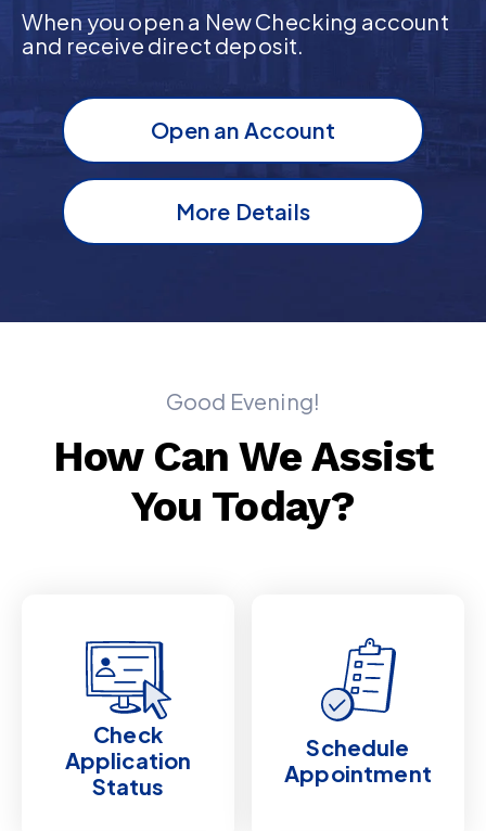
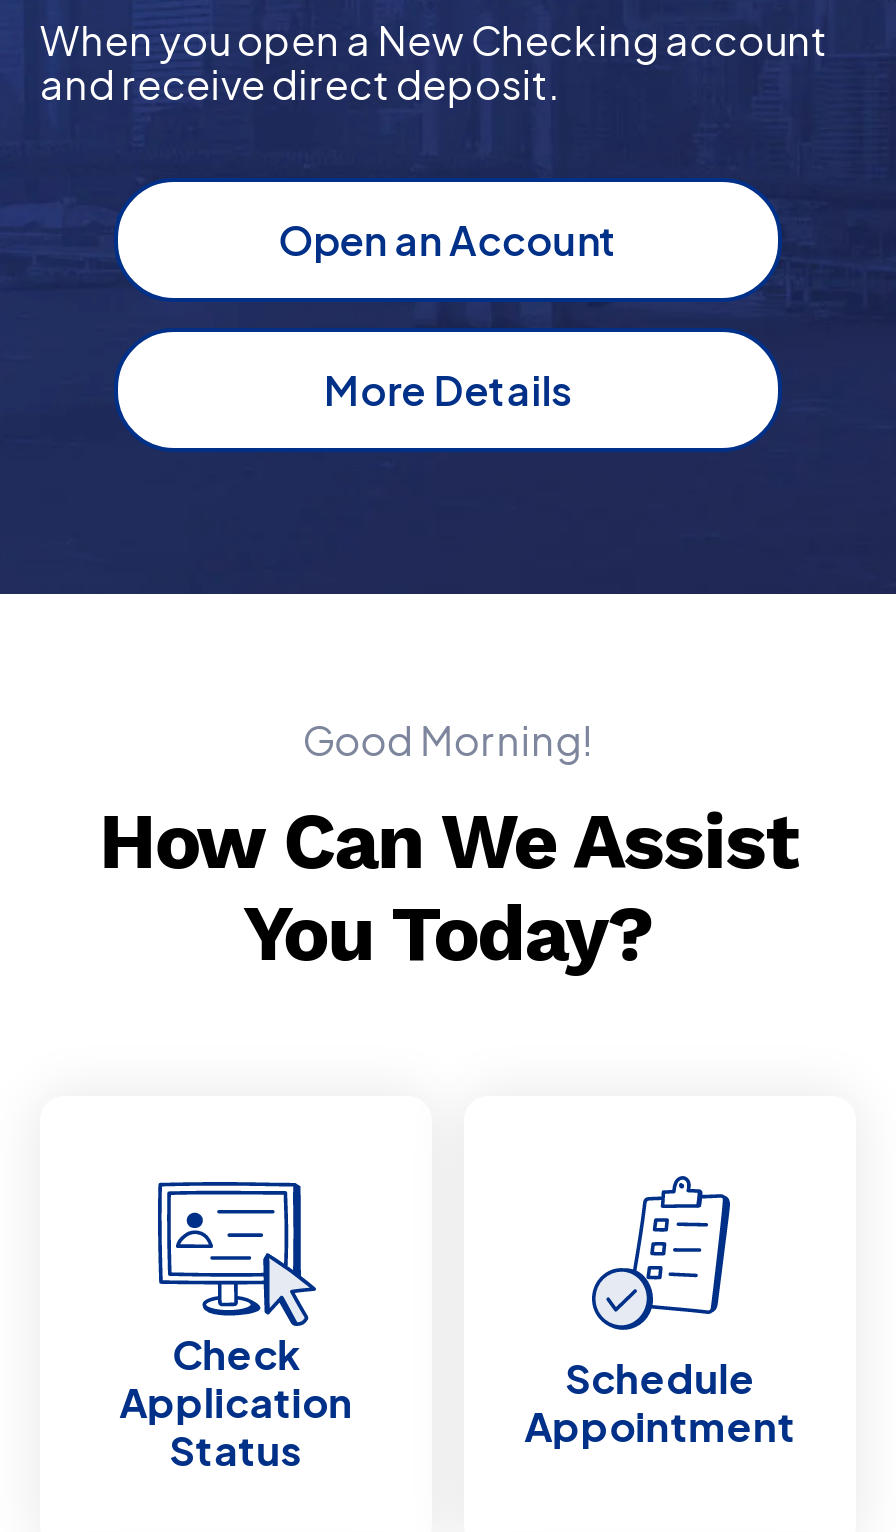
[166,387,320,414] Good Evening! -> [302,714,594,764] Good Morning!

